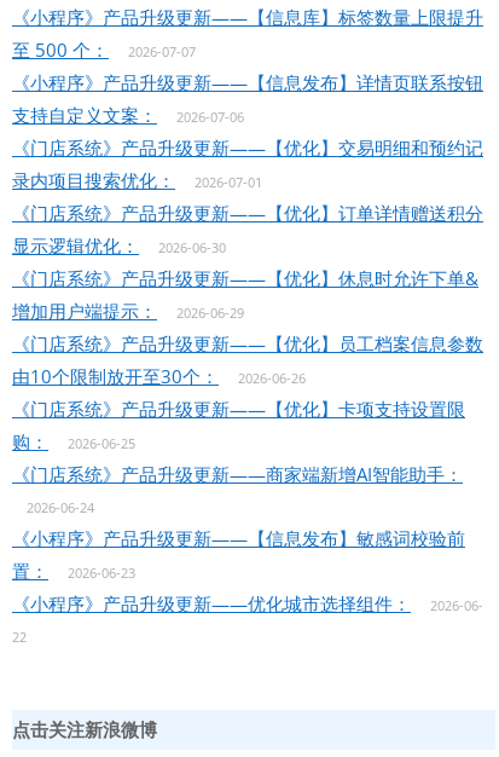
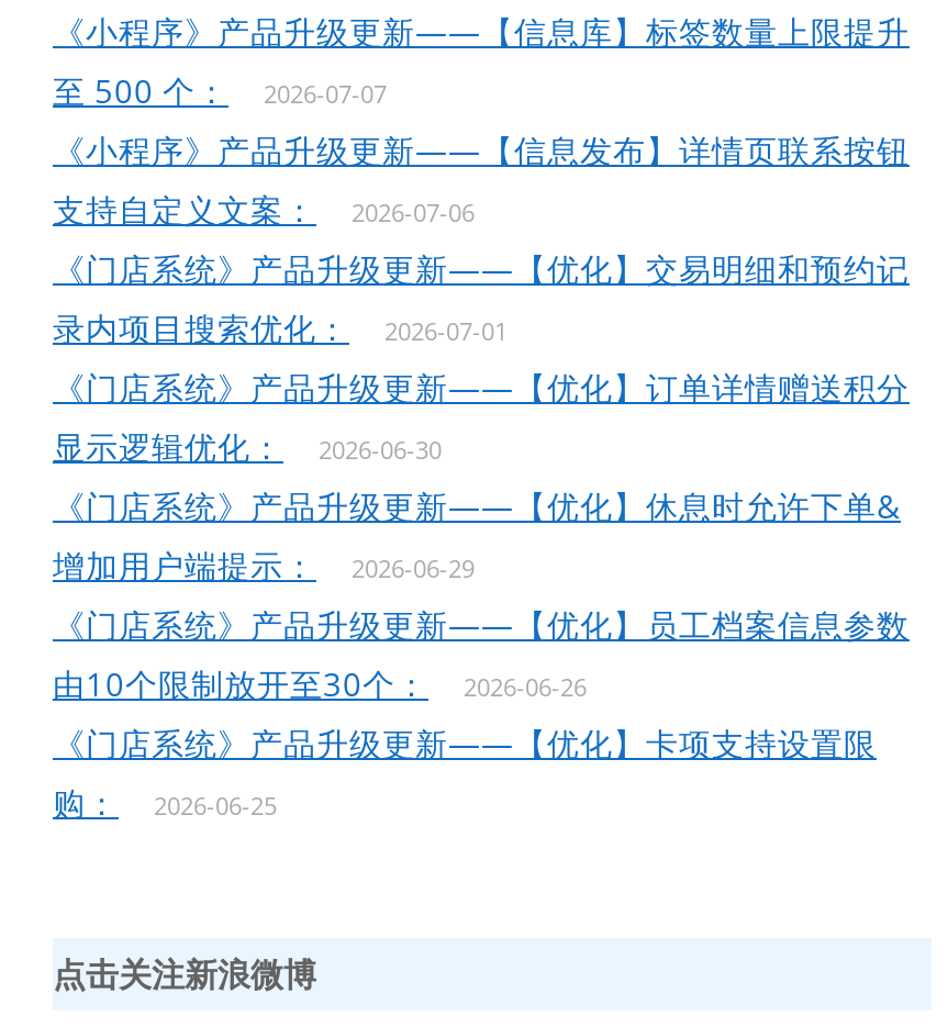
[12,462,483,646] 《门店系统》产品升级更新——商家端新增AI智能助手： | 2026-06-24 | 《小程序》产品升级更新——【信息发布】敏感词校验前 | 置： | 2026-06-23 | 《小程序》产品升级更新——优化城市选择组件： | 2026-06- | 22 -> none

